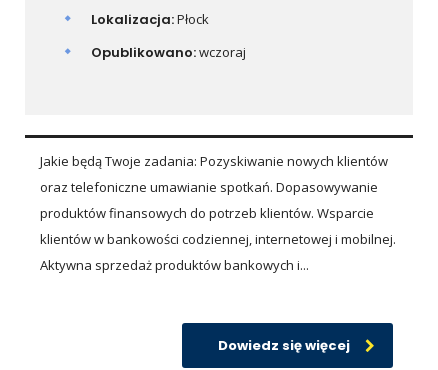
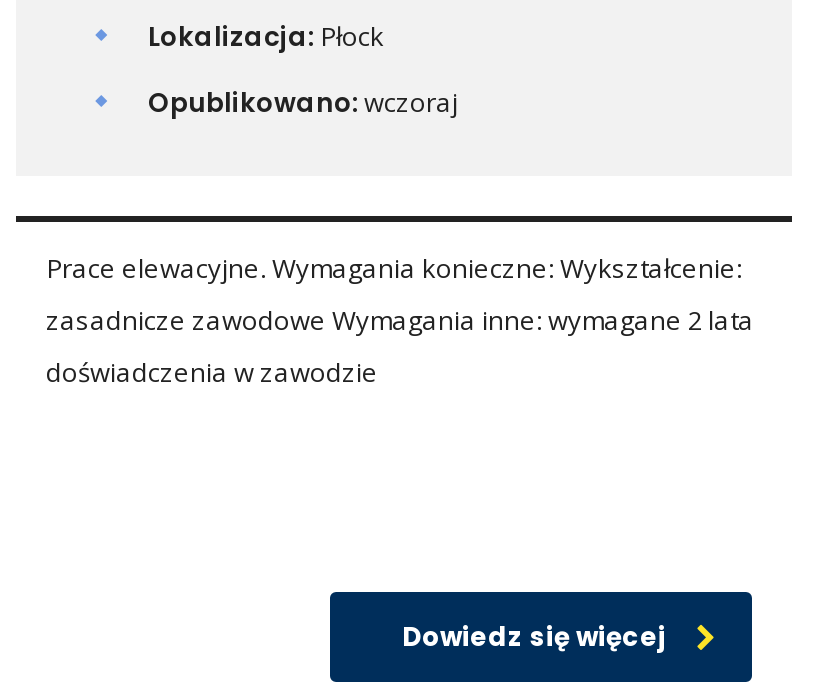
[40,152,396,274] Jakie będą Twoje zadania: Pozyskiwanie nowych klientów | oraz telefoniczne umawianie spotkań. Dopasowywanie | produktów finansowych do potrzeb klientów. Wsparcie | klientów w bankowości codziennej, internetowej i mobilnej. | Aktywna sprzedaż produktów bankowych i... -> [46,250,754,390] Prace elewacyjne. Wymagania konieczne: Wykształcenie: | zasadnicze zawodowe Wymagania inne: wymagane 2 lata | doświadczenia w zawodzie

